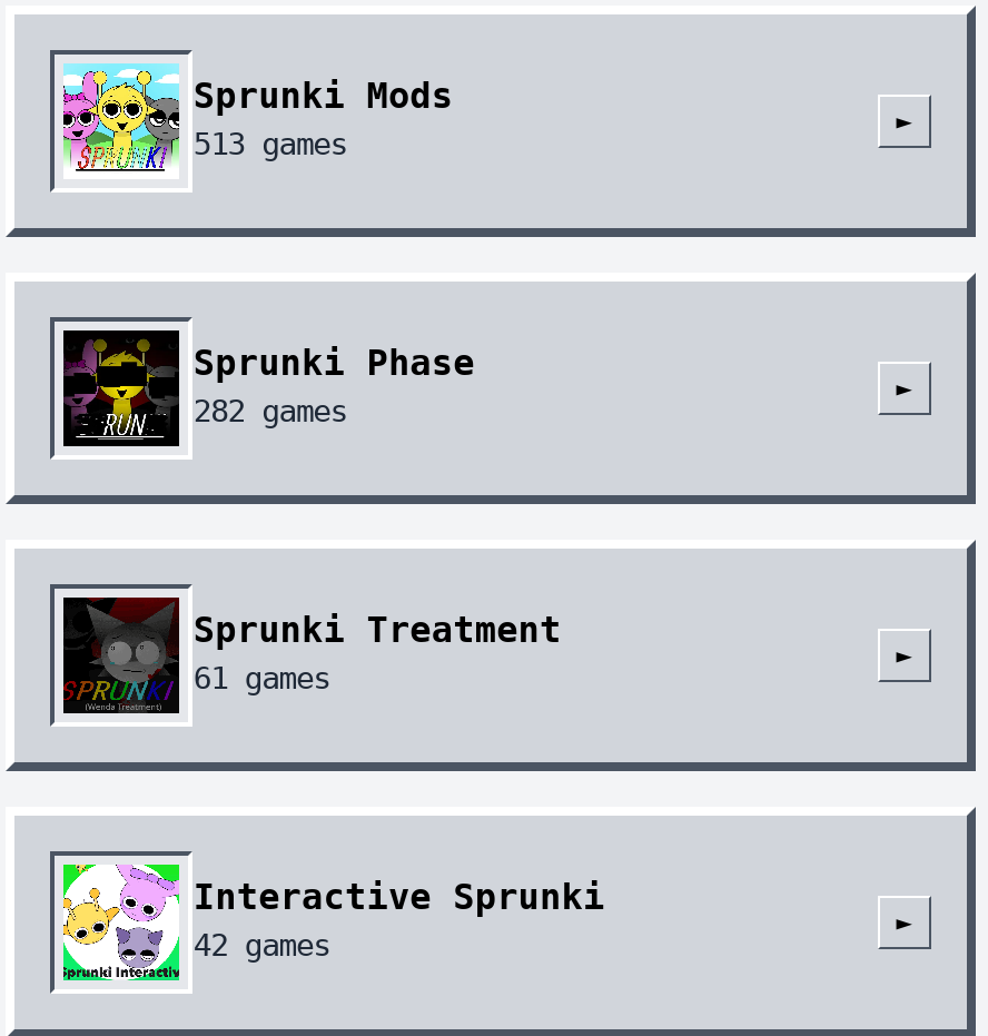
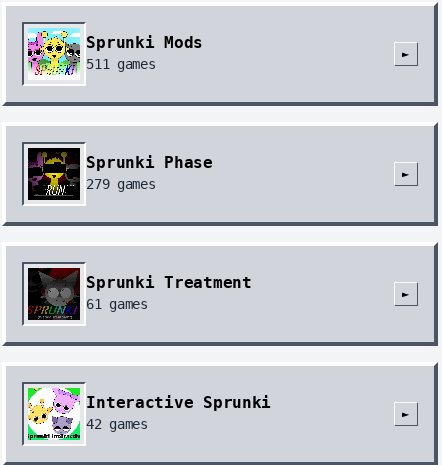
[193,126,347,162] 513 games -> [86,56,155,72] 511 games
[193,393,347,429] 282 games -> [86,176,155,192] 279 games

